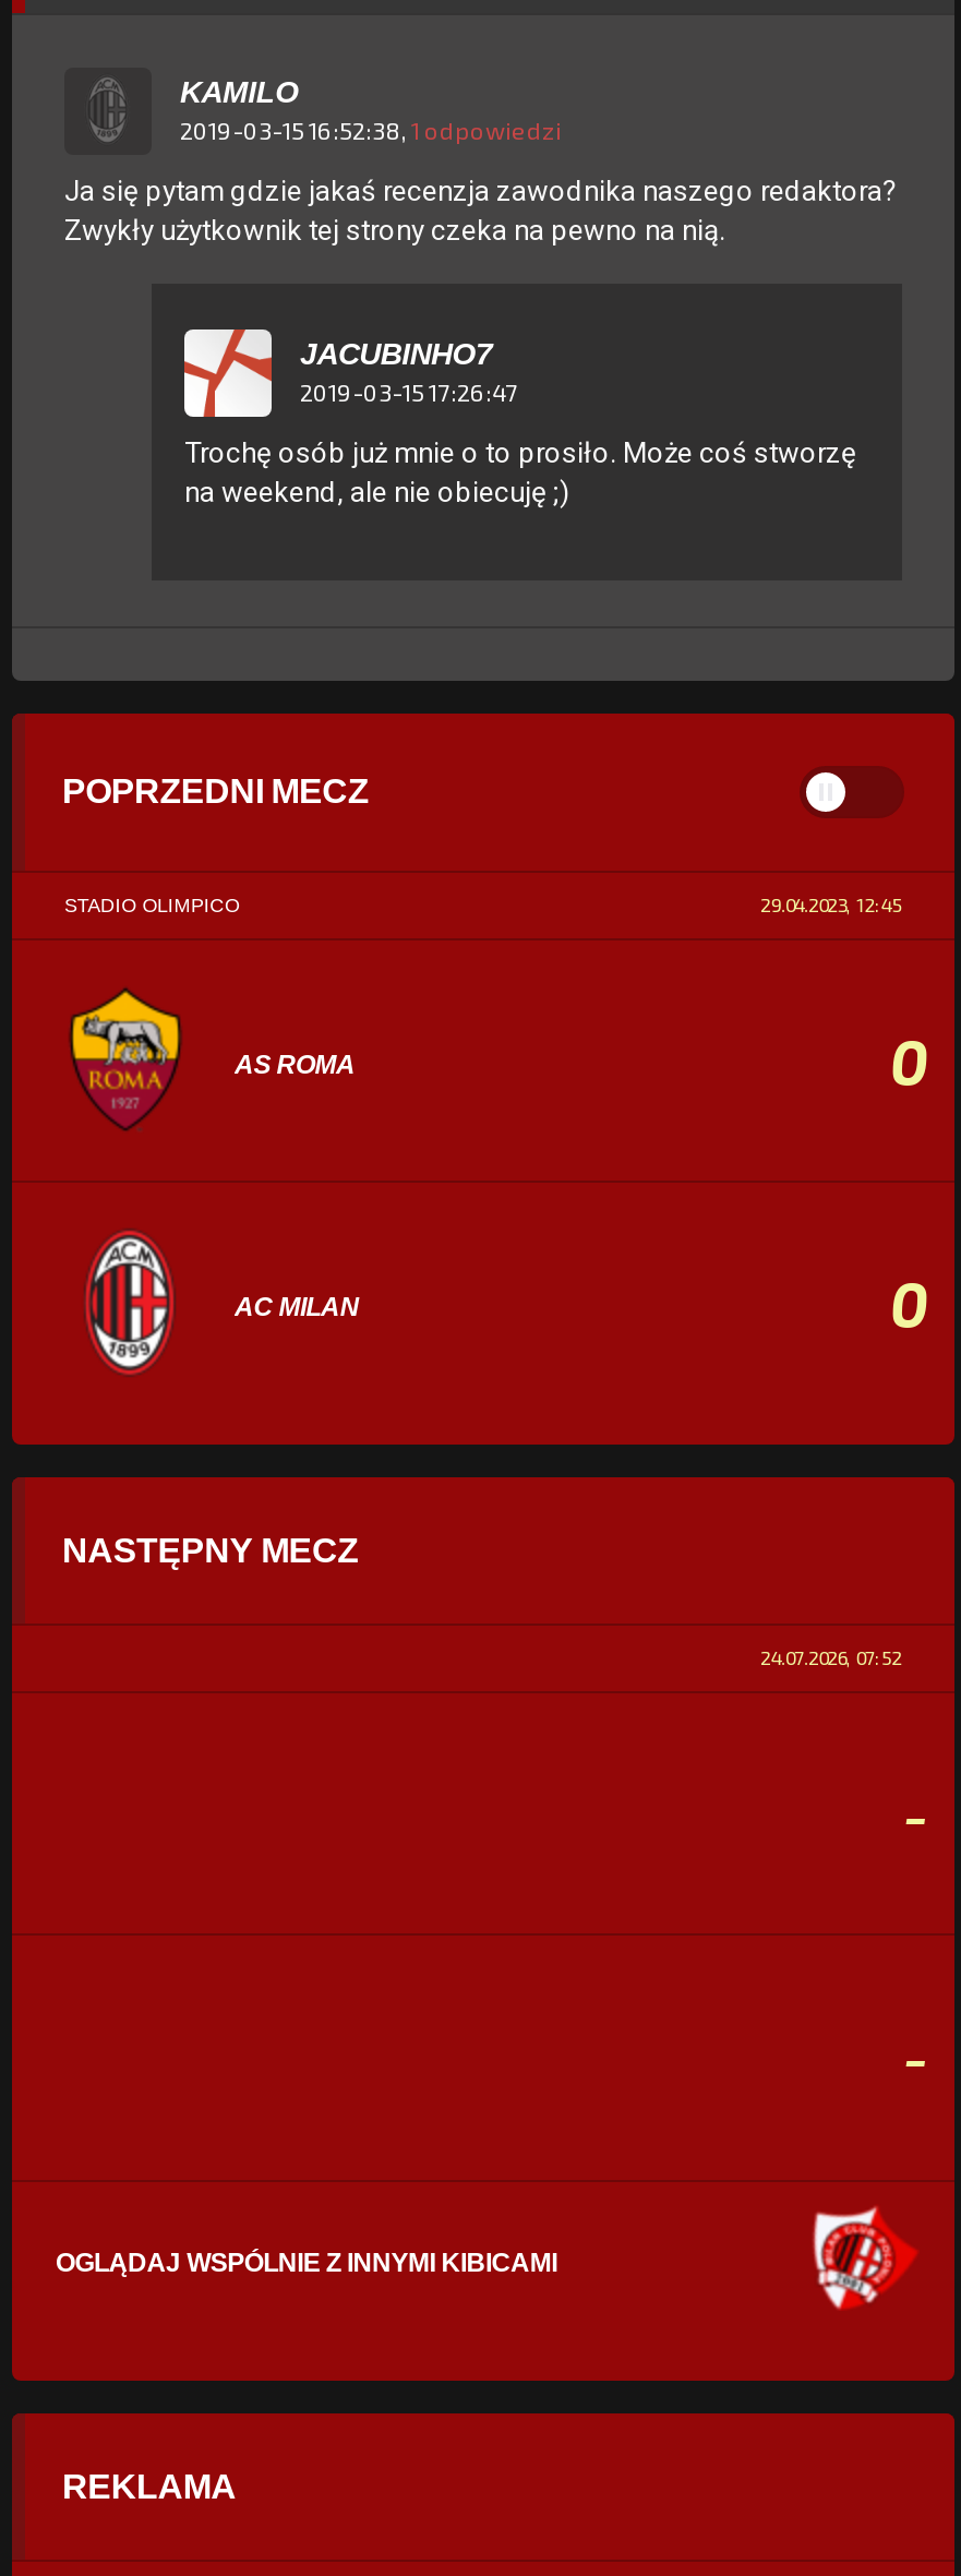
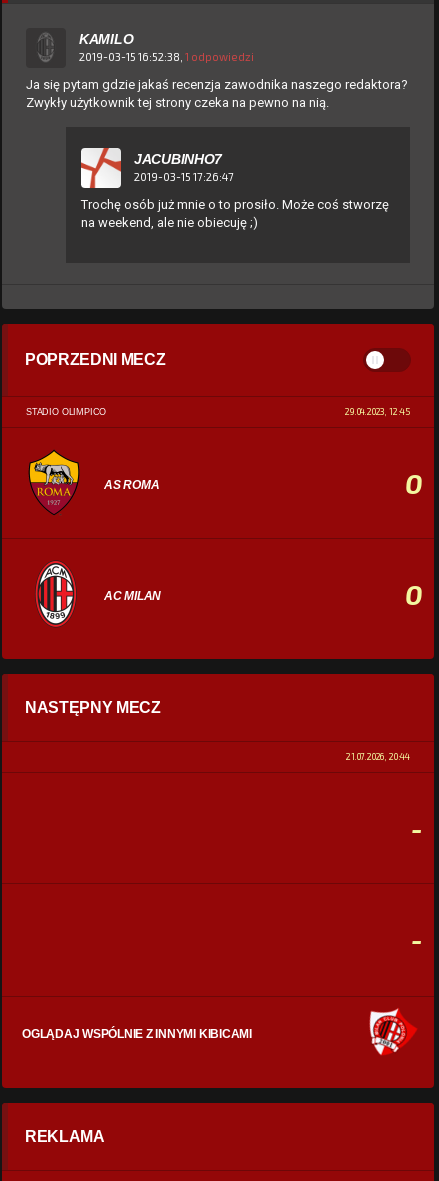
[760,1645,902,1669] 24.07.2026, 07:52 -> [346,751,410,762] 21.07.2026, 20:44

